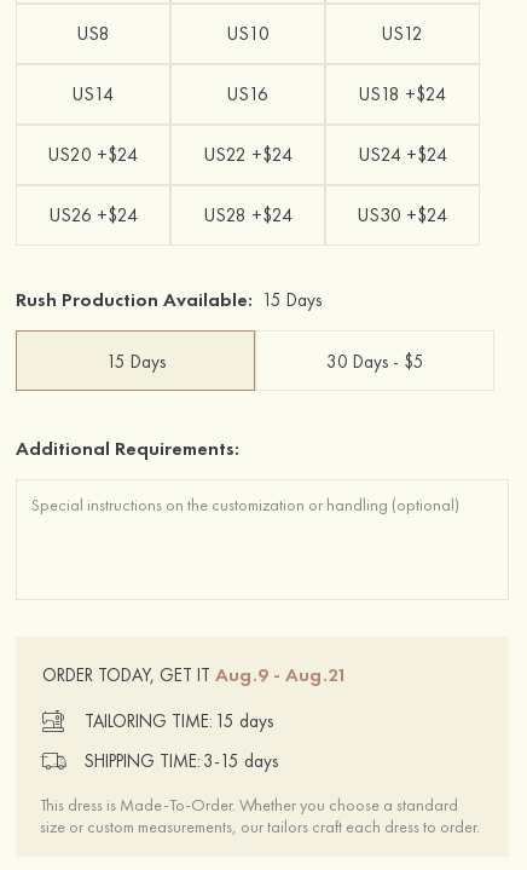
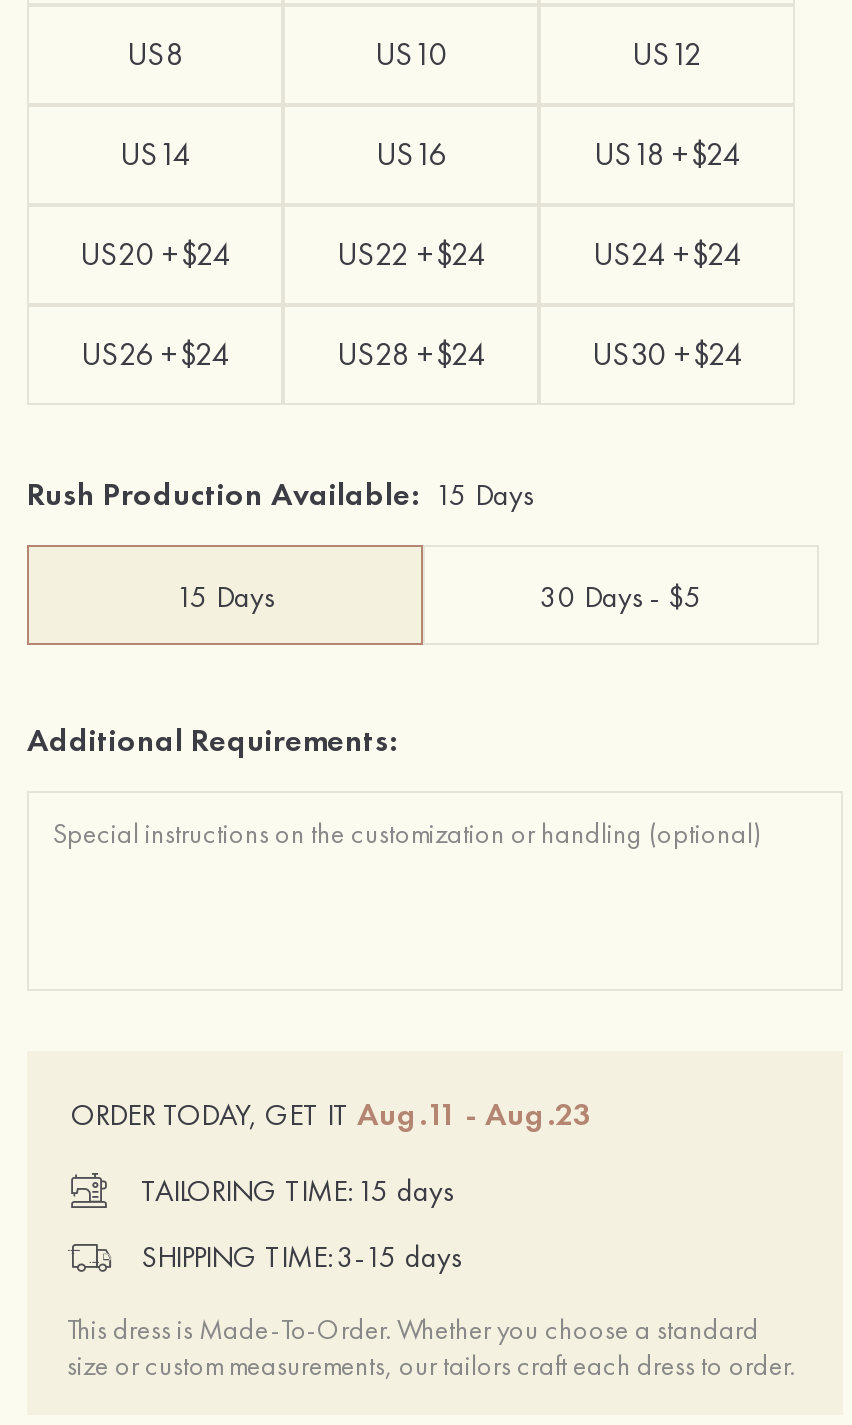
[42,662,347,687] ORDER TODAY, GET IT Aug.9 - Aug.21 -> [71,1093,591,1135] ORDER TODAY, GET IT Aug.11 - Aug.23

